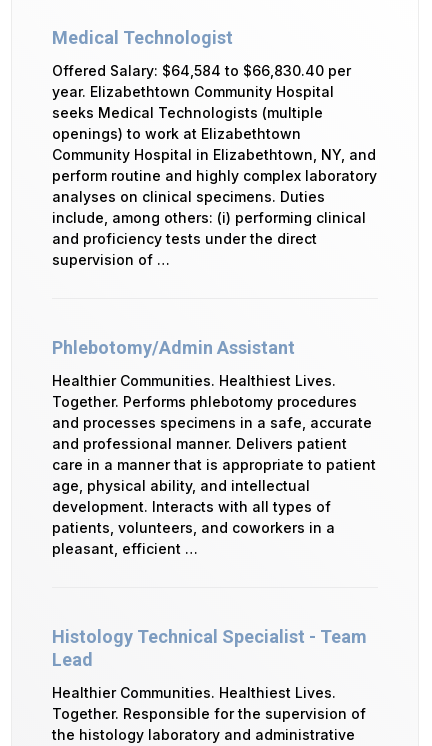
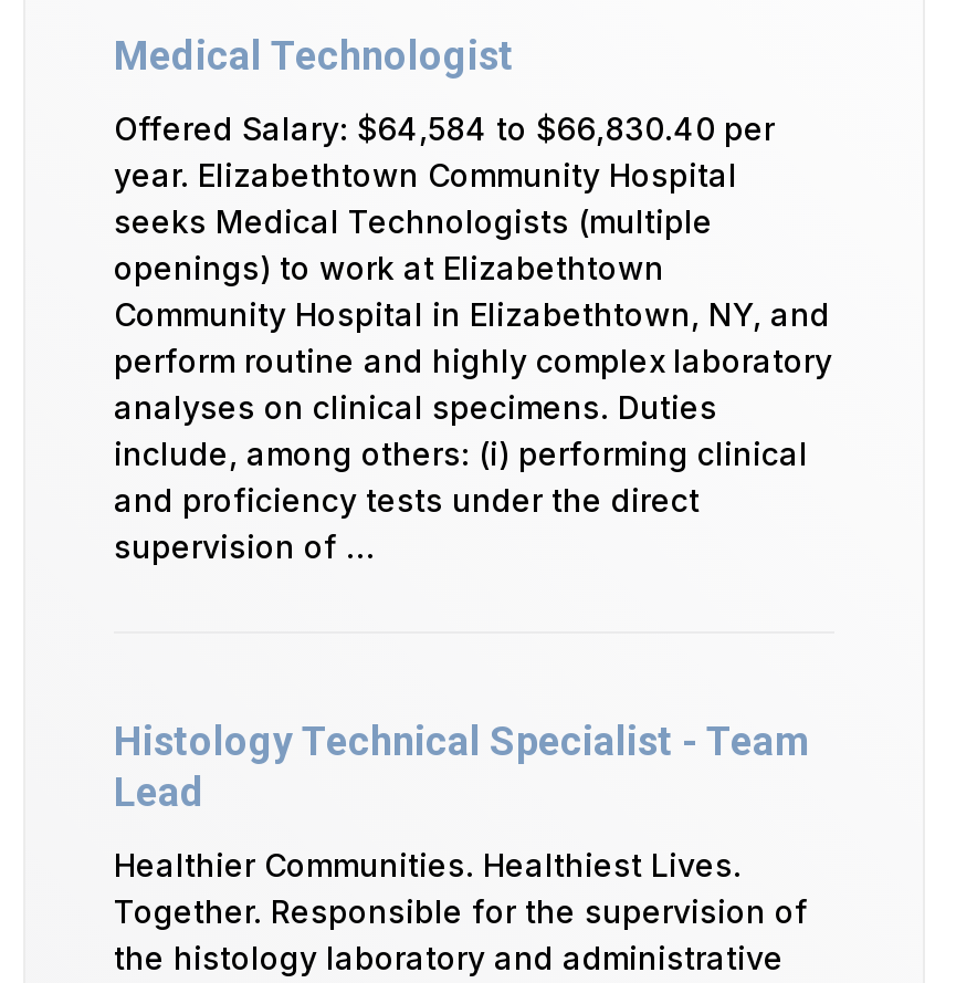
[52,337,376,557] Phlebotomy/Admin Assistant | Healthier Communities. Healthiest Lives. | Together. Performs phlebotomy procedures | and processes specimens in a safe, accurate | and professional manner. Delivers patient | care in a manner that is appropriate to patient | age, physical ability, and intellectual | development. Interacts with all types of | patients, volunteers, and coworkers in a | pleasant, efficient … -> none

